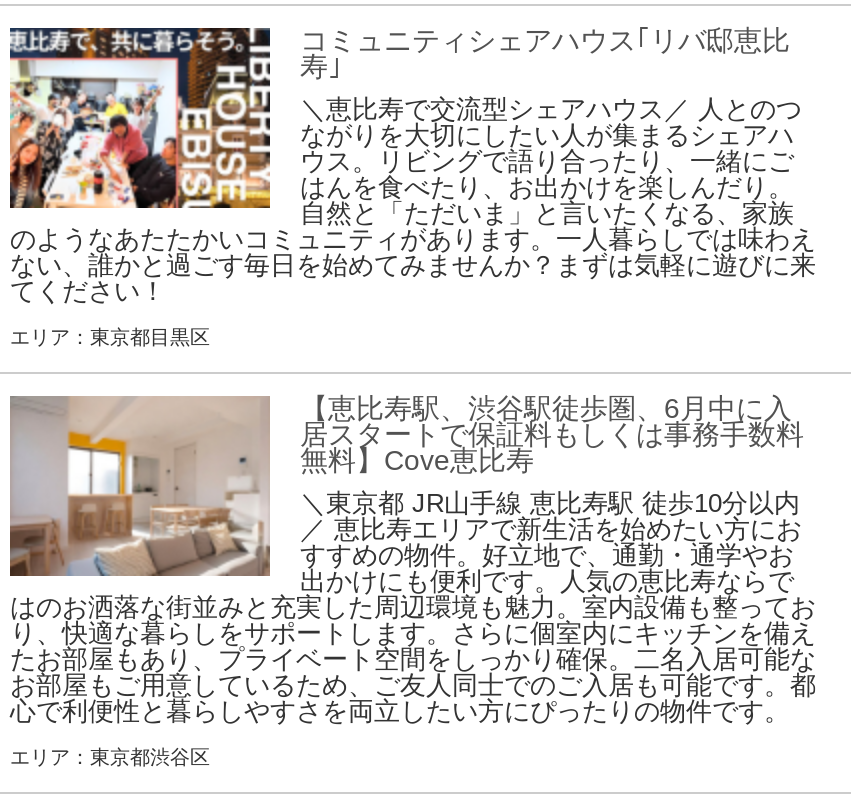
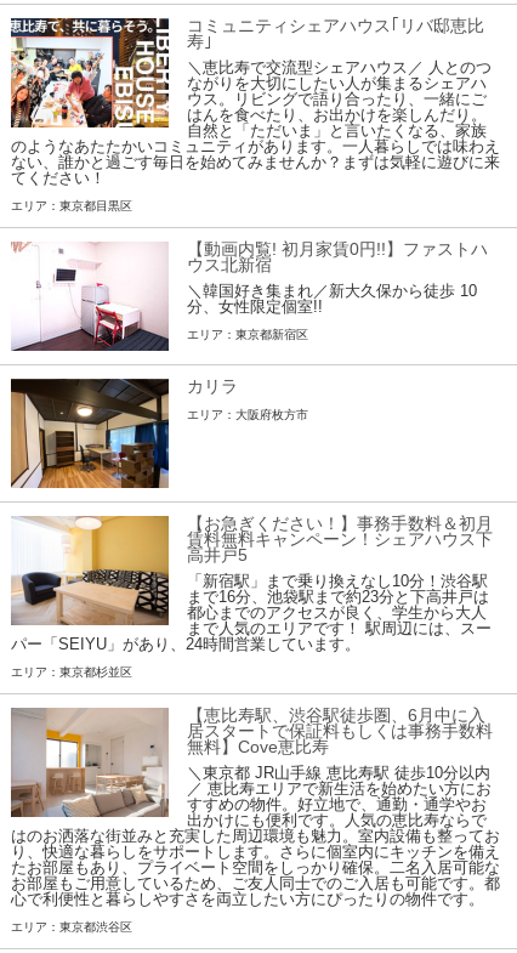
none -> [10,378,493,679] [image] | 【お急ぎください！】事務手数料＆初月 | 賃料無料キャンペーン！シェアハウス下 | 高井戸5 | 「新宿駅」まで乗り換えなし10分！渋谷駅 | まで16分、池袋駅まで約23分と下高井戸は | 都心までのアクセスが良く、学生から大人 | まで人気のエリアです！ 駅周辺には、スー | パー「SEIYU」があり、24時間営業しています。 | エリア：東京都杉並区
none -> [11,240,488,422] [image] | 【動画内覧! 初月家賃0円!!】ファストハ | ウス北新宿 | ＼韓国好き集まれ／新大久保から徒歩 10 | 分、女性限定個室!! | エリア：東京都新宿区 | カリラ | エリア：大阪府枚方市
none -> [11,515,170,626] [image]

